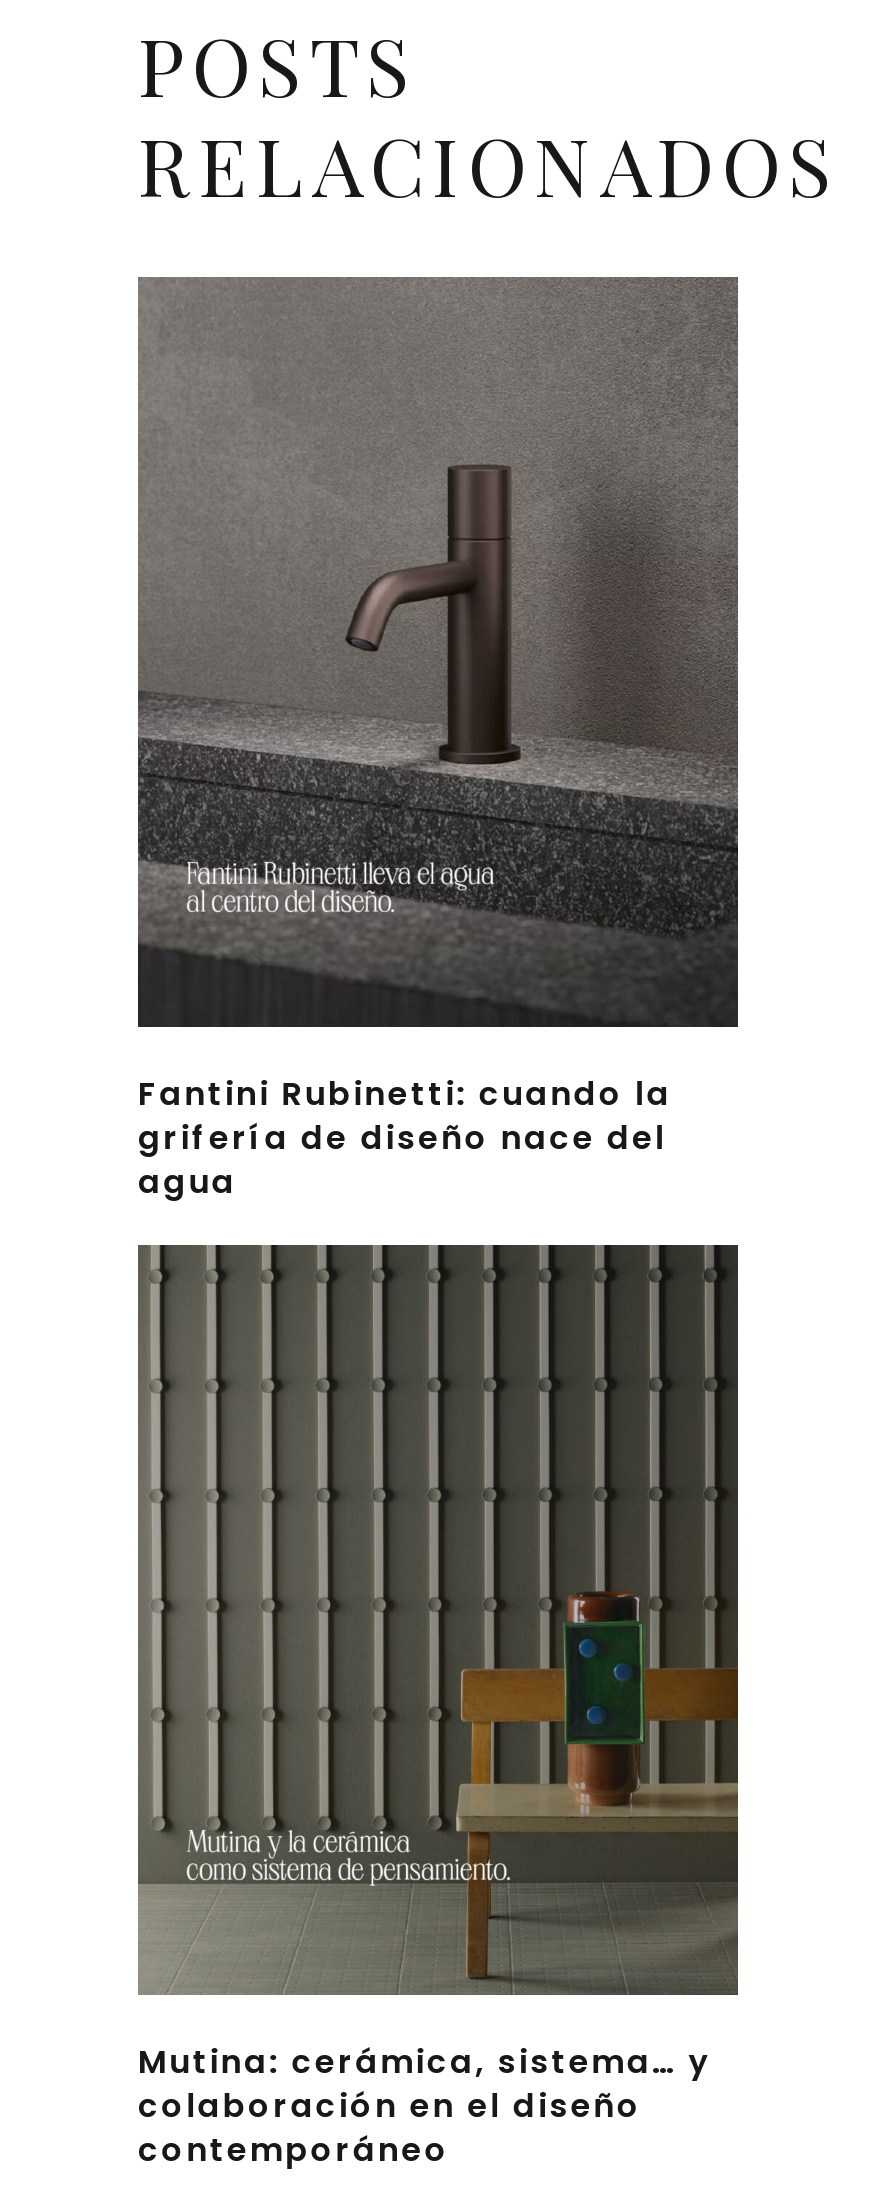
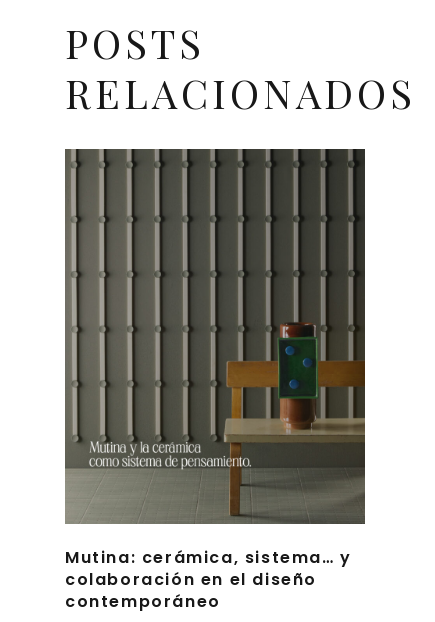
[138,277,738,1205] [image] | Fantini Rubinetti: cuando la | grifería de diseño nace del | agua -> none

